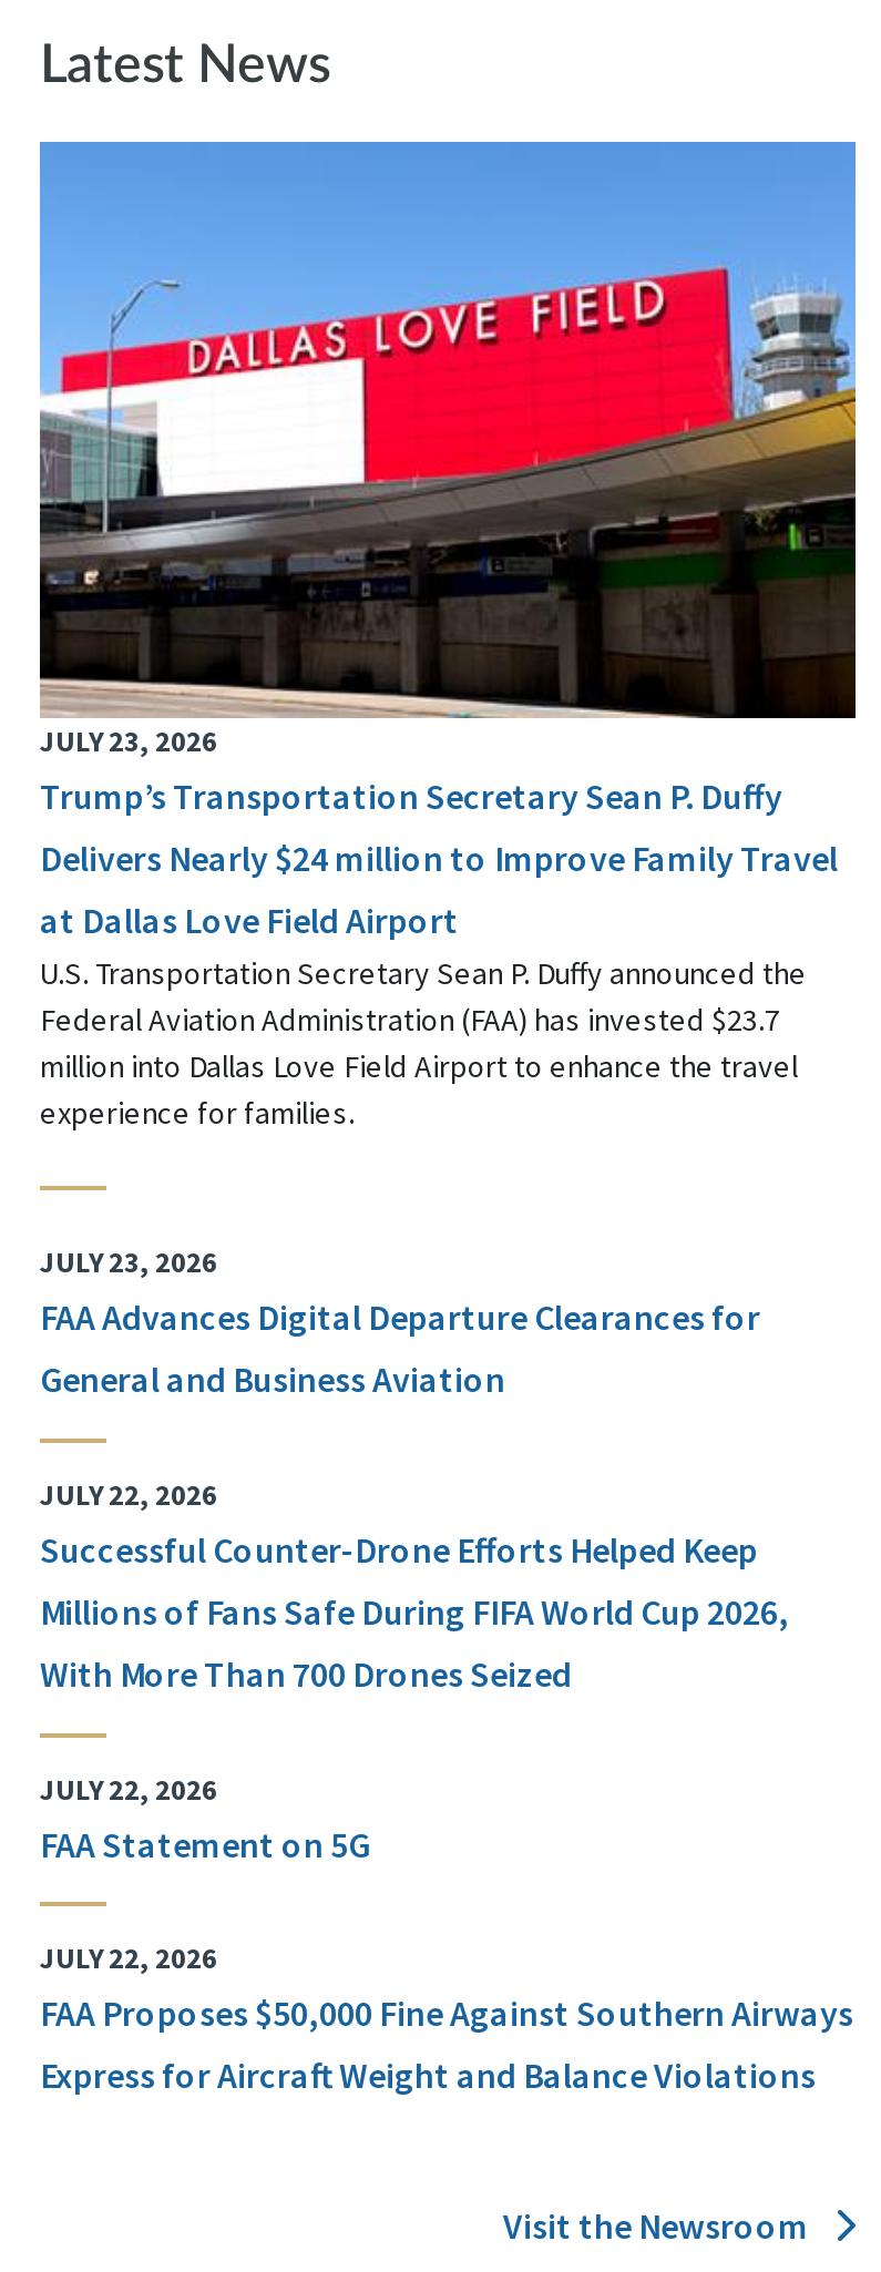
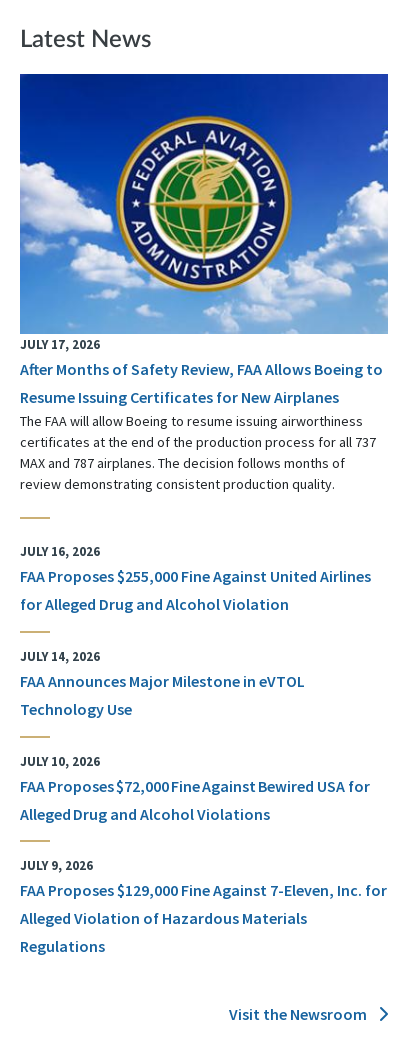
[38,140,858,1132] [image] | JULY 23, 2026 | Trump’s Transportation Secretary Sean P. Duffy | Delivers Nearly $24 million to Improve Family Travel | at Dallas Love Field Airport | U.S. Transportation Secretary Sean P. Duffy announced the | Federal Aviation Administration (FAA) has invested $23.7 | million into Dallas Love Field Airport to enhance the travel | experience for families. -> [19,73,389,493] [image] | JULY 17, 2026 | After Months of Safety Review, FAA Allows Boeing to | Resume Issuing Certificates for New Airplanes | The FAA will allow Boeing to resume issuing airworthiness | certificates at the end of the production process for all 737 | MAX and 787 airplanes. The decision follows months of | review demonstrating consistent production quality.
[40,1244,760,1402] JULY 23, 2026 | FAA Advances Digital Departure Clearances for | General and Business Aviation -> [20,543,371,614] JULY 16, 2026 | FAA Proposes $255,000 Fine Against United Airlines | for Alleged Drug and Alcohol Violation
[40,1476,789,1696] JULY 22, 2026 | Successful Counter-Drone Efforts Helped Keep | Millions of Fans Safe During FIFA World Cup 2026, | With More Than 700 Drones Seized -> [20,648,305,719] JULY 14, 2026 | FAA Announces Major Milestone in eVTOL | Technology Use
[40,1770,370,1865] JULY 22, 2026 | FAA Statement on 5G -> [20,753,370,824] JULY 10, 2026 | FAA Proposes $72,000 Fine Against Bewired USA for | Alleged Drug and Alcohol Violations
[40,1940,853,2097] JULY 22, 2026 | FAA Proposes $50,000 Fine Against Southern Airways | Express for Aircraft Weight and Balance Violations -> [20,857,387,956] JULY 9, 2026 | FAA Proposes $129,000 Fine Against 7-Eleven, Inc. for | Alleged Violation of Hazardous Materials | Regulations

